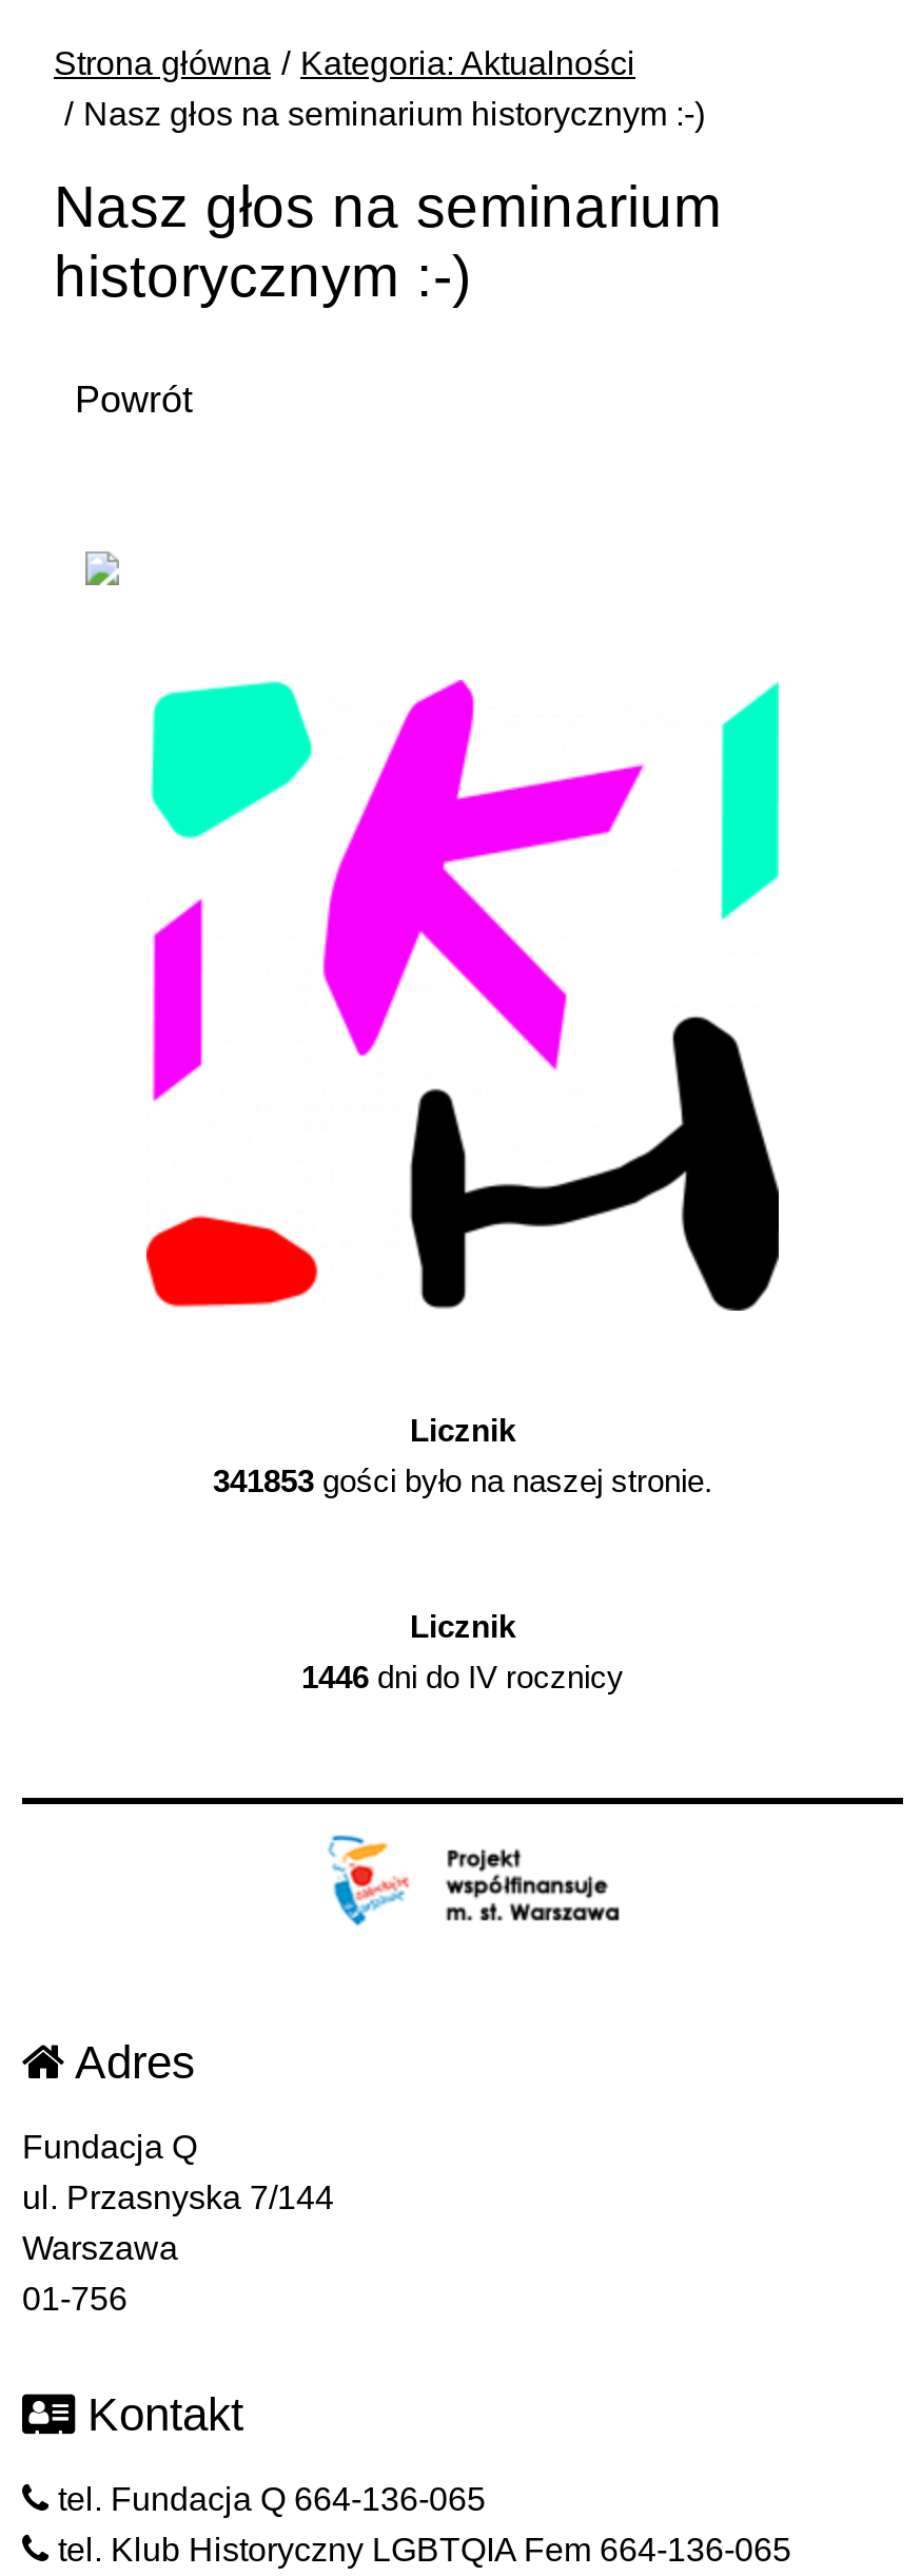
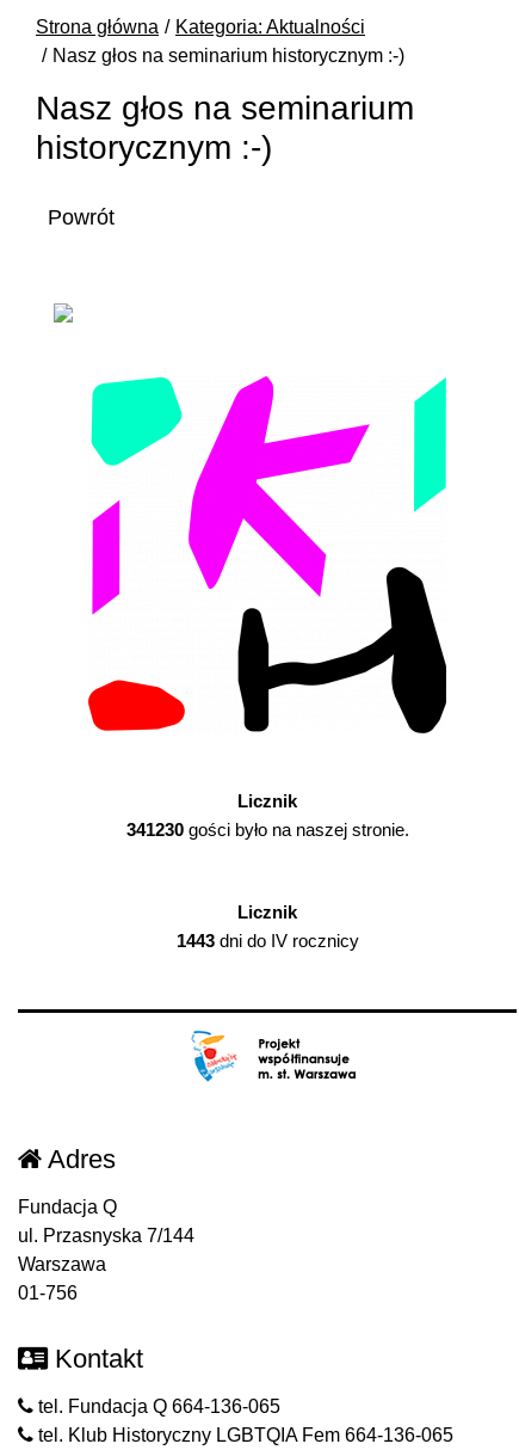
[213,1463,712,1498] 341853 gości było na naszej stronie. -> [126,819,409,840] 341230 gości było na naszej stronie.
[301,1659,624,1694] 1446 dni do IV rocznicy -> [176,930,359,951] 1443 dni do IV rocznicy

